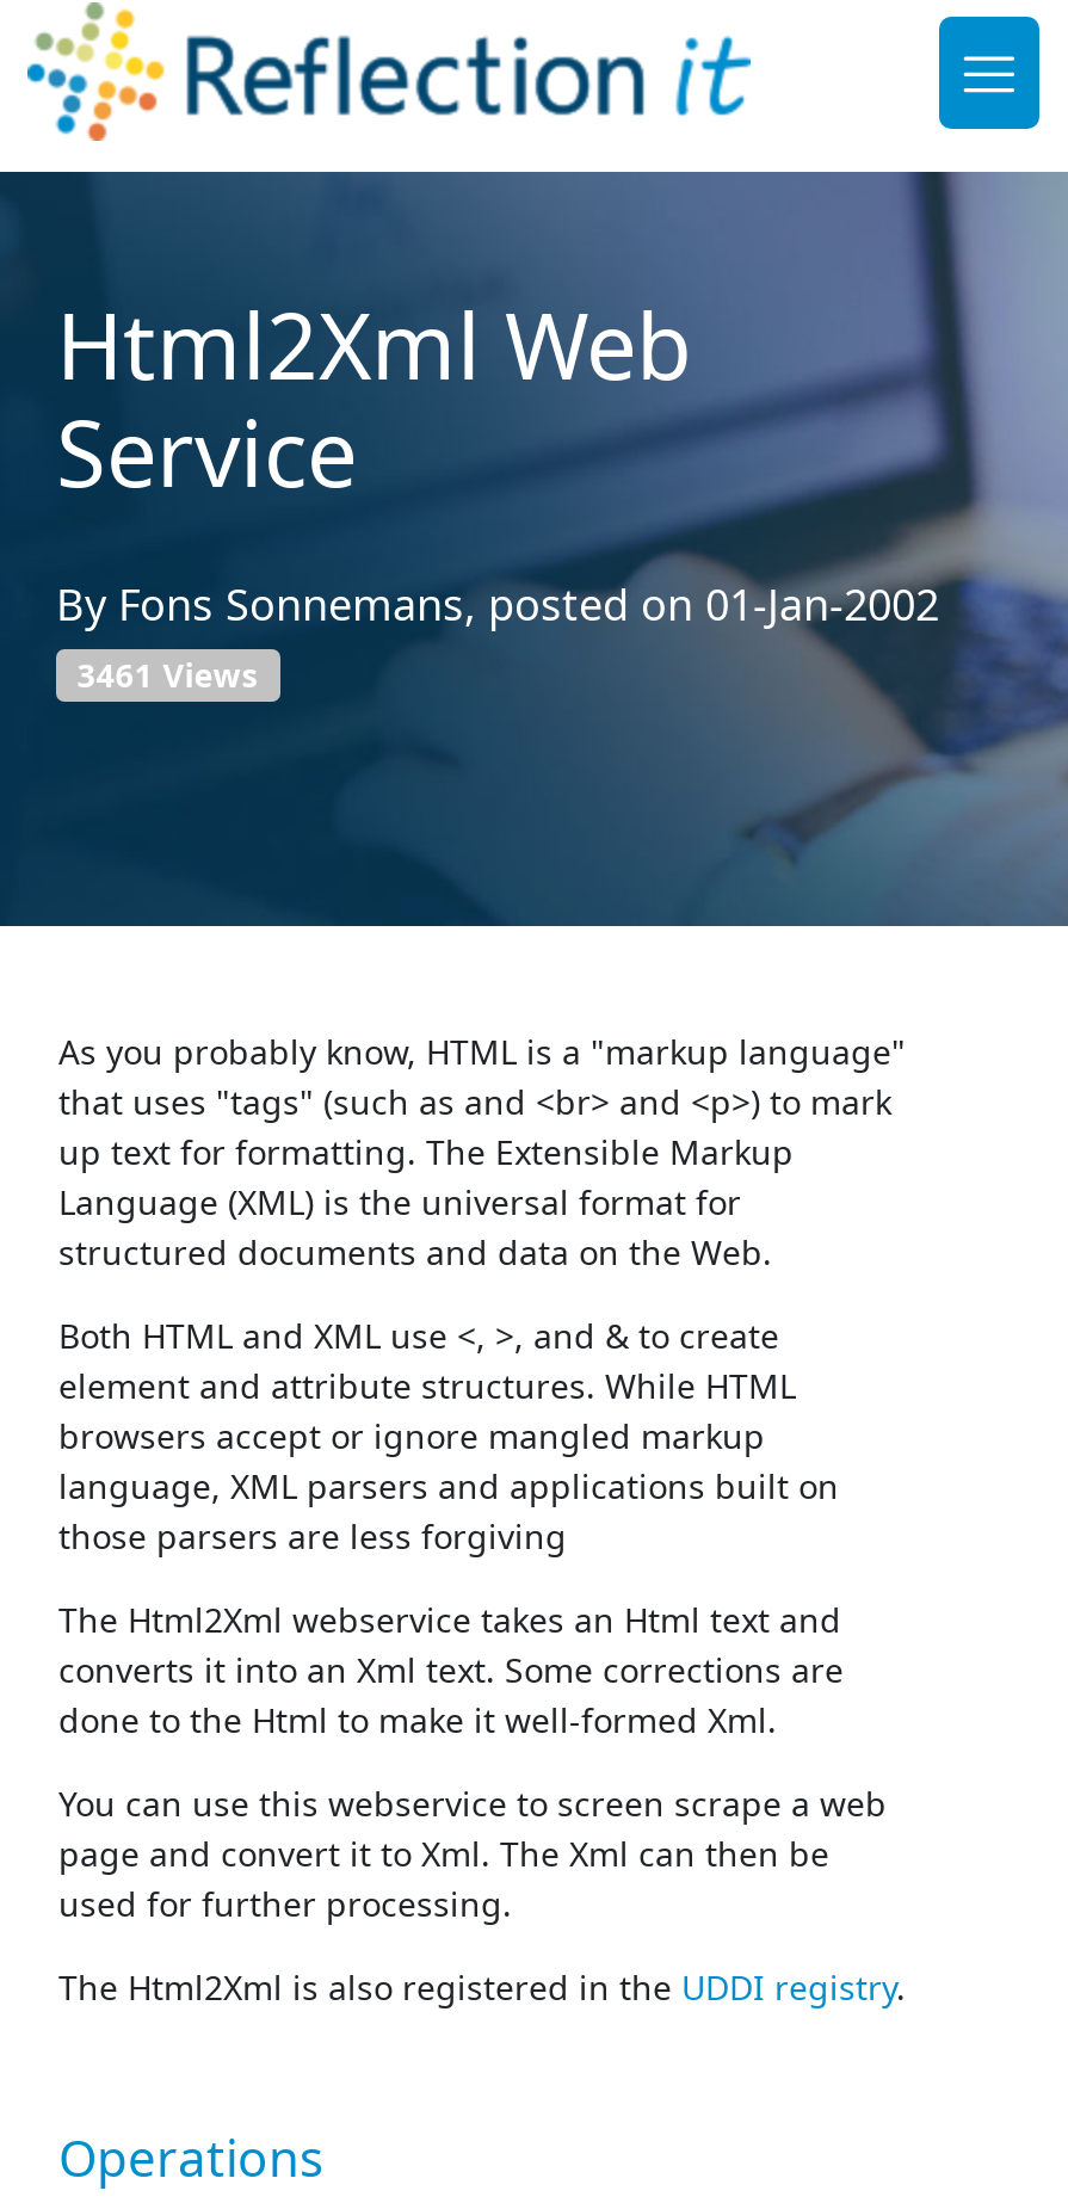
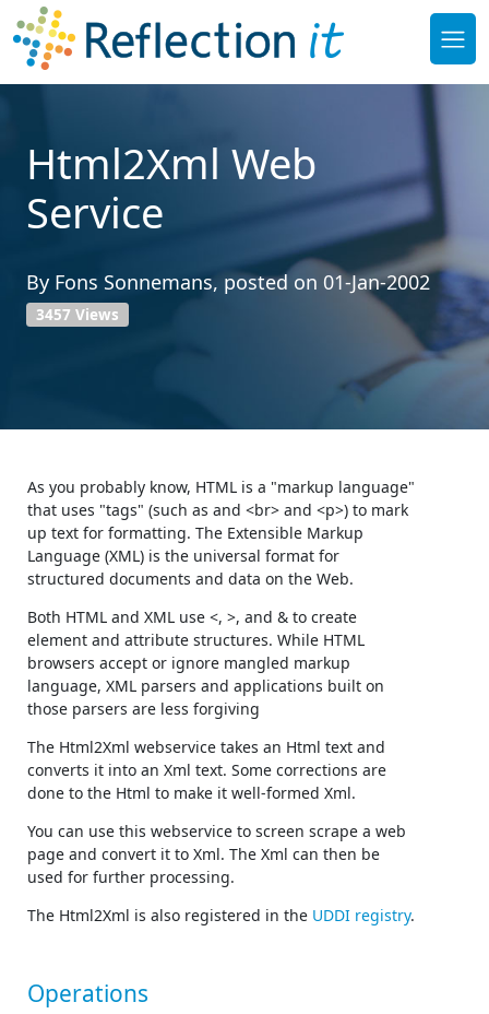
[77,653,258,696] 3461 Views -> [36,305,119,324] 3457 Views

